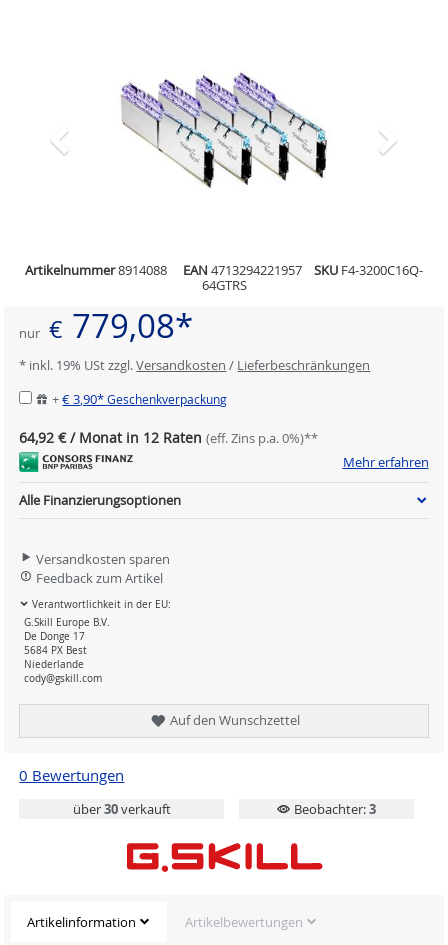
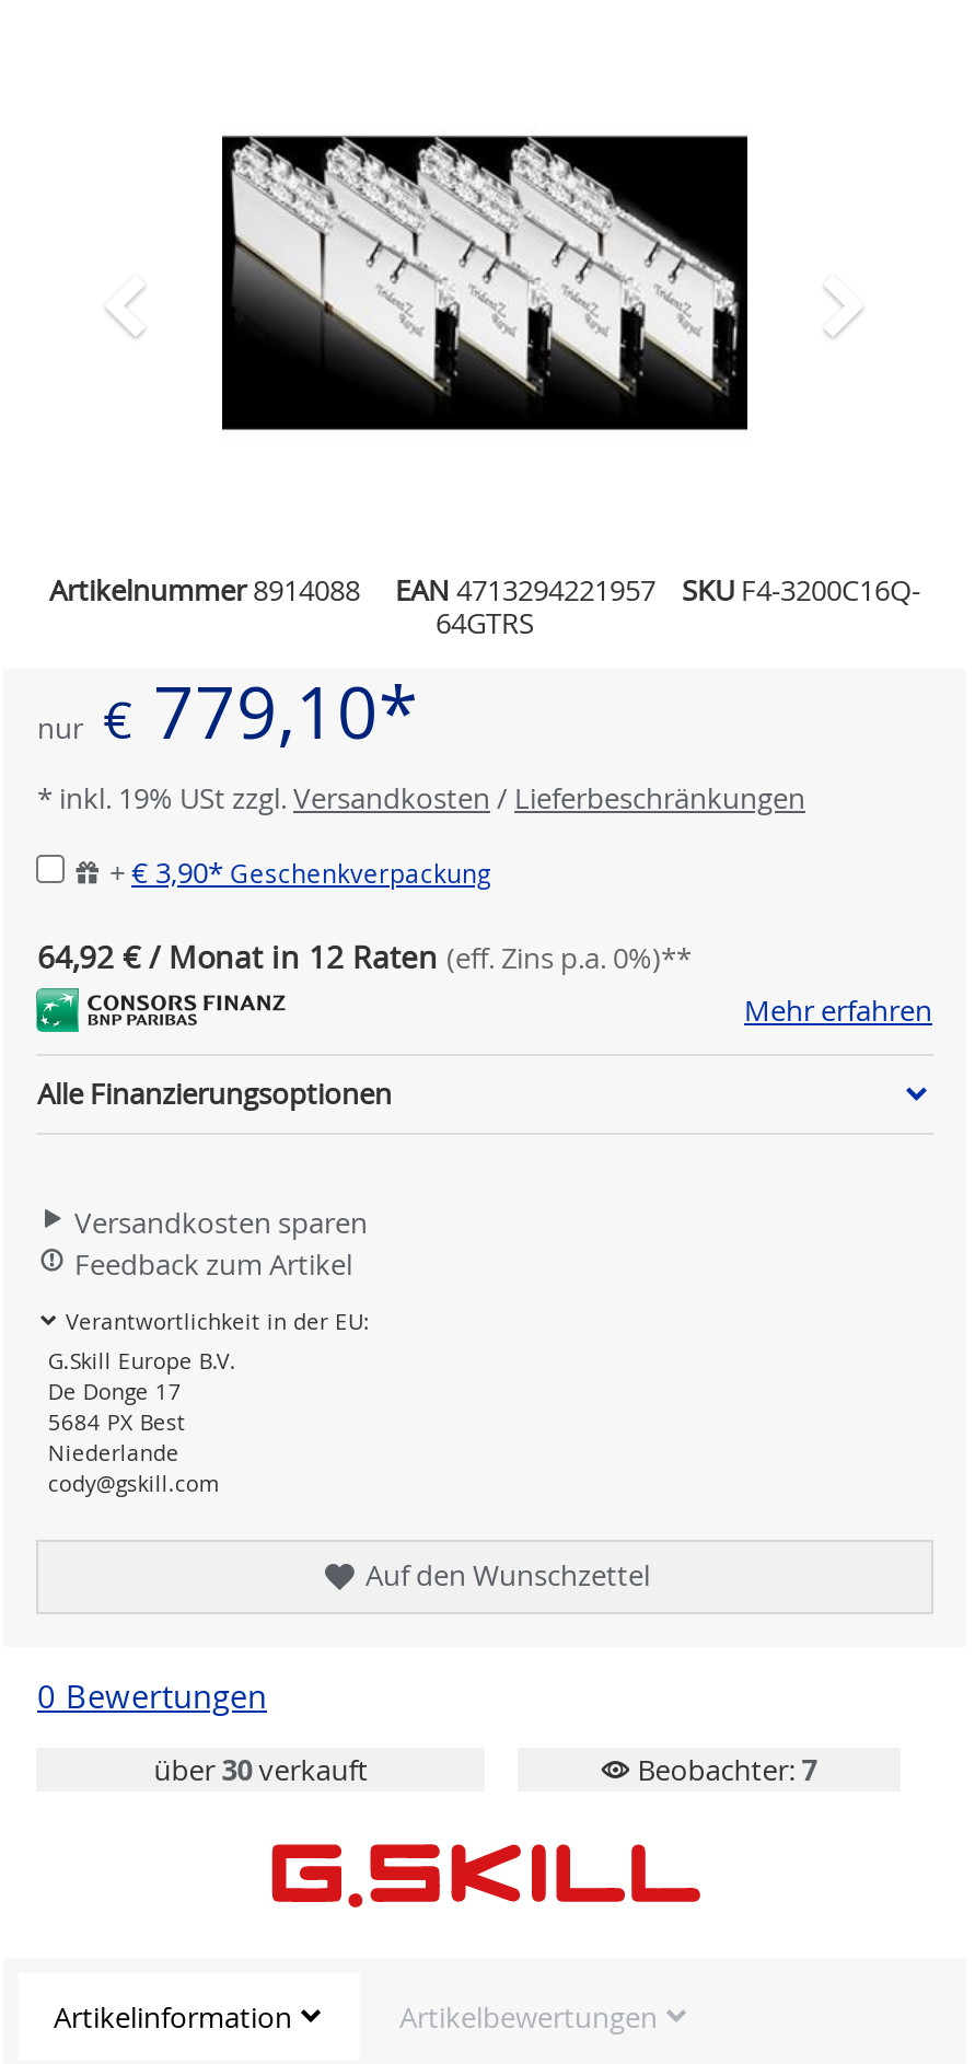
[104,62,344,197] [image] -> [220,132,750,432] [image]
[19,304,193,347] nur €779,08* -> [37,665,418,759] nur €779,10*
[291,800,376,818] Beobachter: 3 -> [631,1749,817,1788] Beobachter: 7

